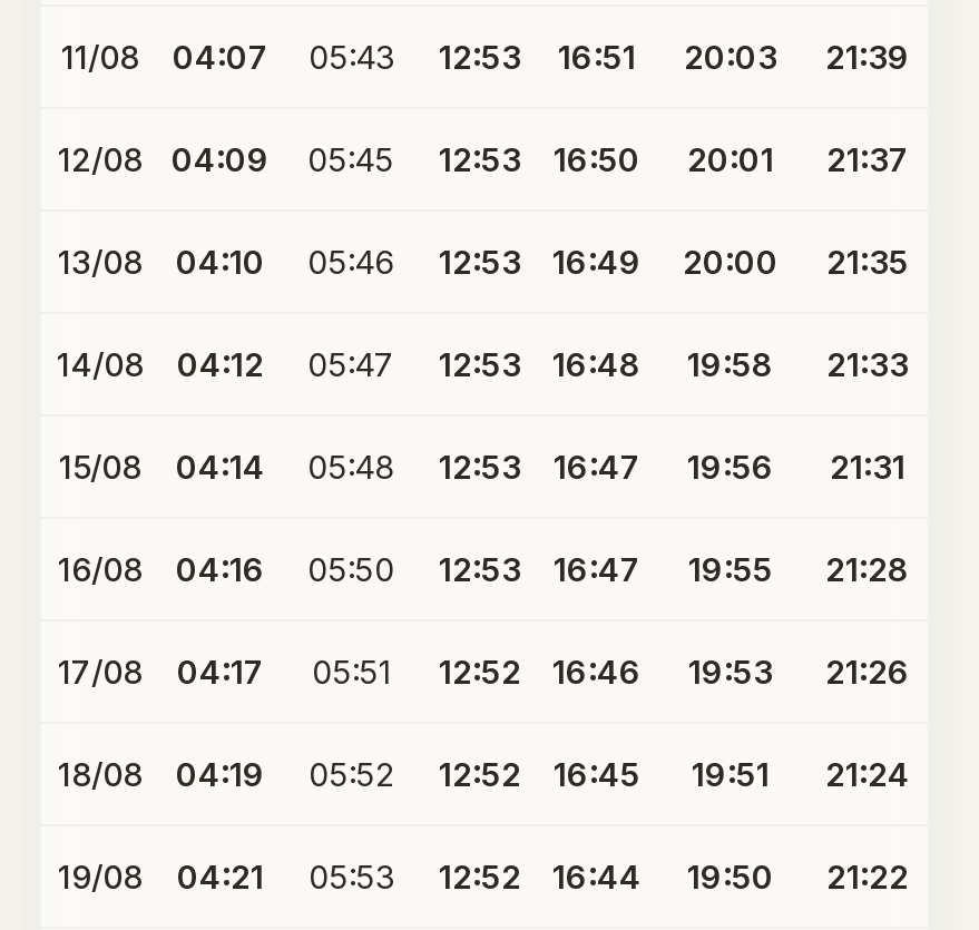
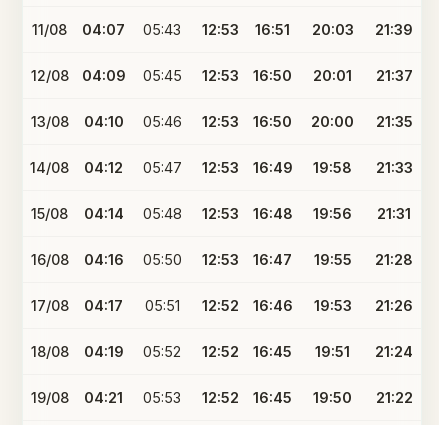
[58,243,909,281] 13/08 04:10 05:46 12:53 16:49 20:00 21:35 -> [30,113,412,130] 13/08 04:10 05:46 12:53 16:50 20:00 21:35
[57,345,909,383] 14/08 04:12 05:47 12:53 16:48 19:58 21:33 -> [30,159,412,176] 14/08 04:12 05:47 12:53 16:49 19:58 21:33
[59,448,905,486] 15/08 04:14 05:48 12:53 16:47 19:56 21:31 -> [31,205,411,222] 15/08 04:14 05:48 12:53 16:48 19:56 21:31
[58,858,909,895] 19/08 04:21 05:53 12:52 16:44 19:50 21:22 -> [30,389,412,406] 19/08 04:21 05:53 12:52 16:45 19:50 21:22

